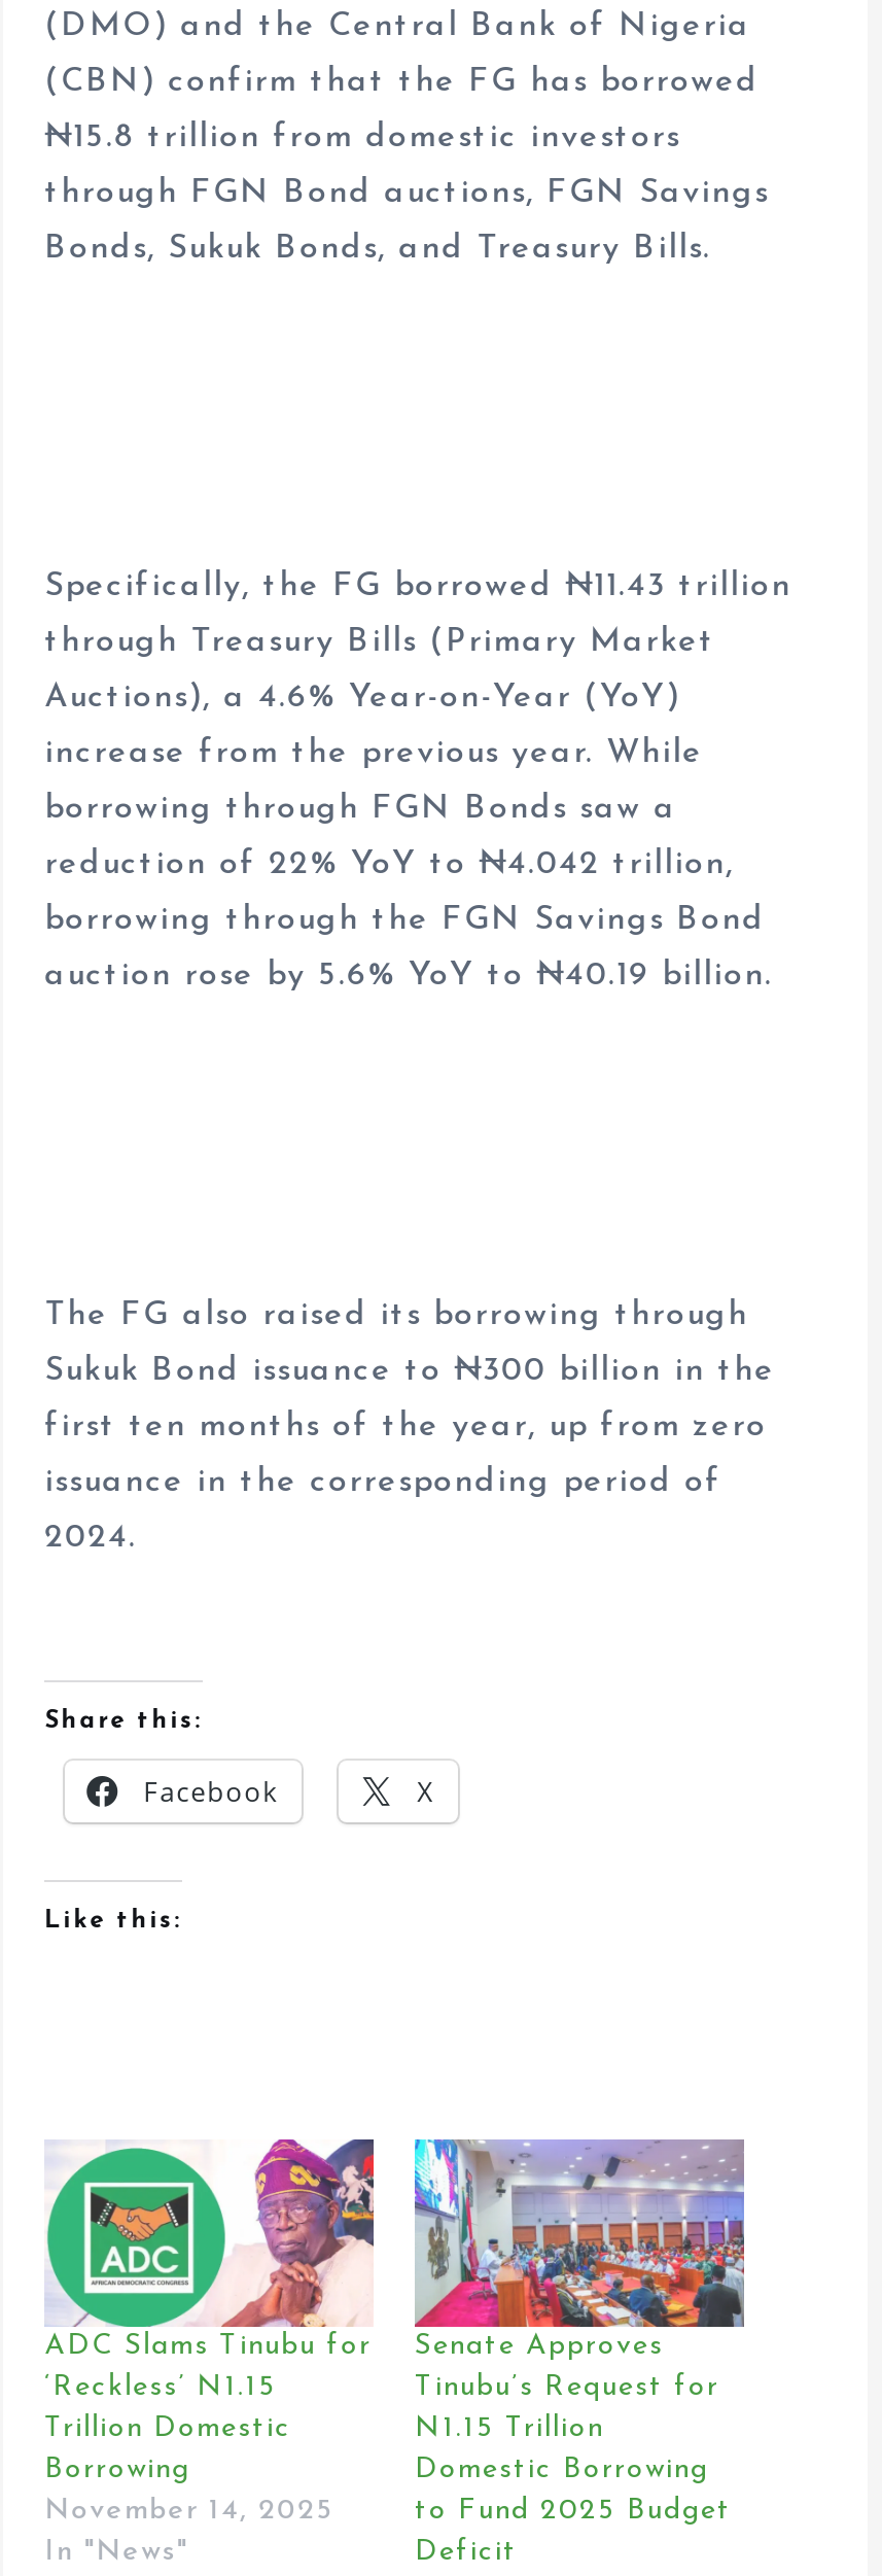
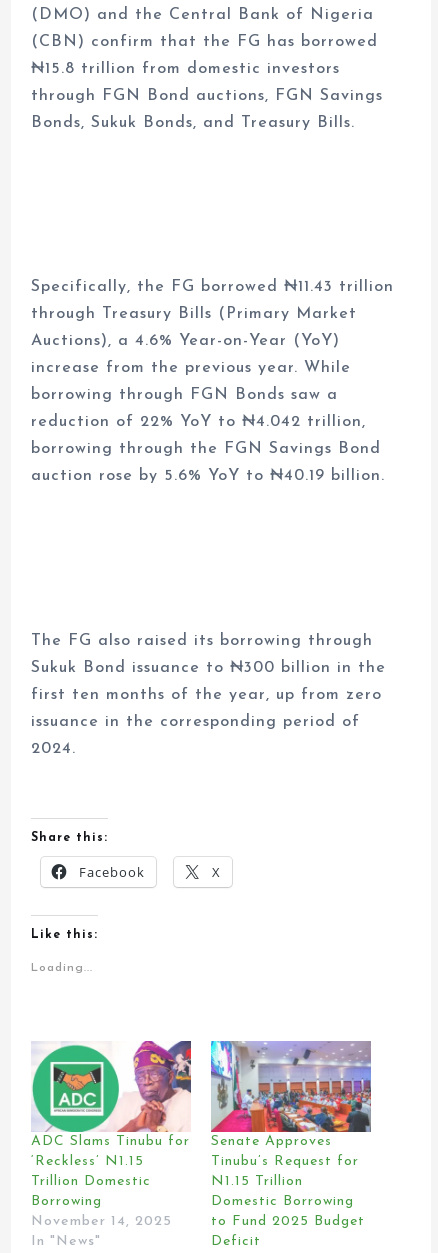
none -> [31,962,93,974] Loading...

